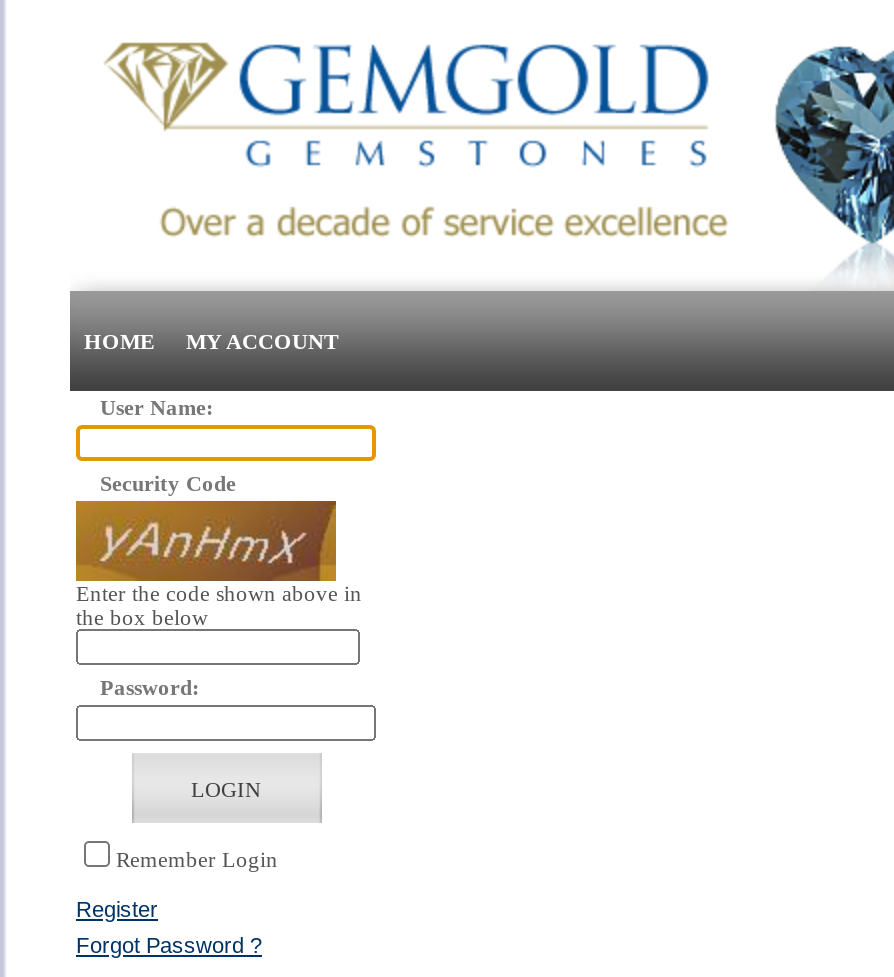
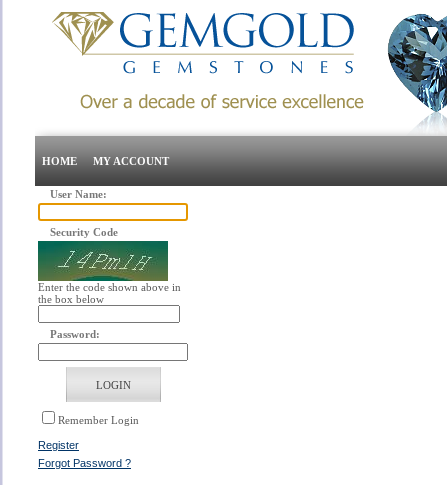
[74,499,338,577] [image] -> [37,240,169,279] [image]

